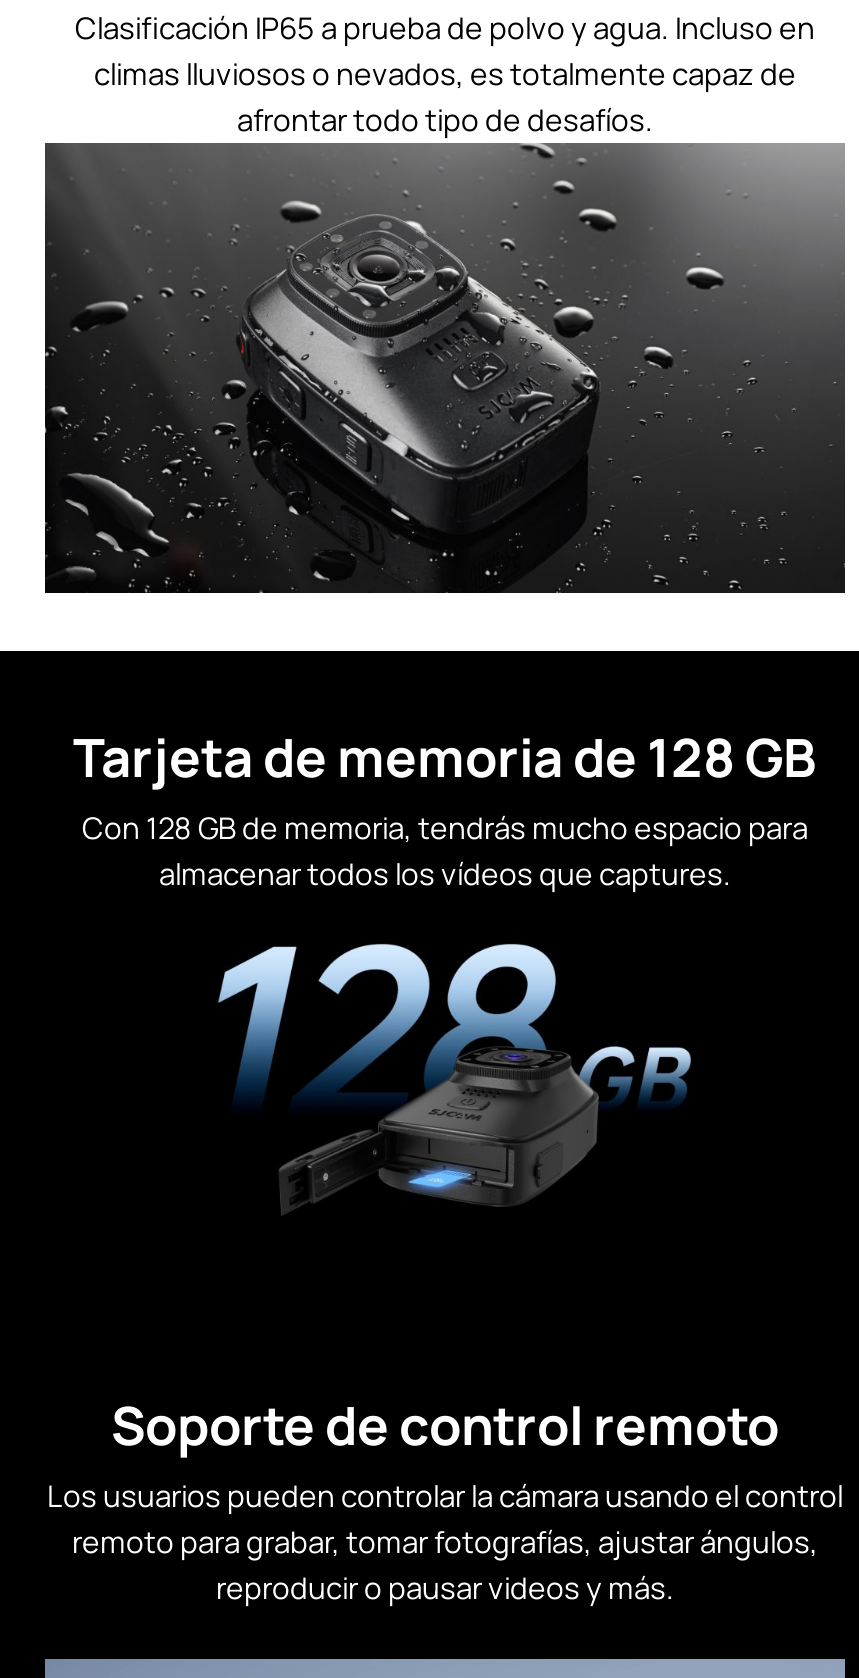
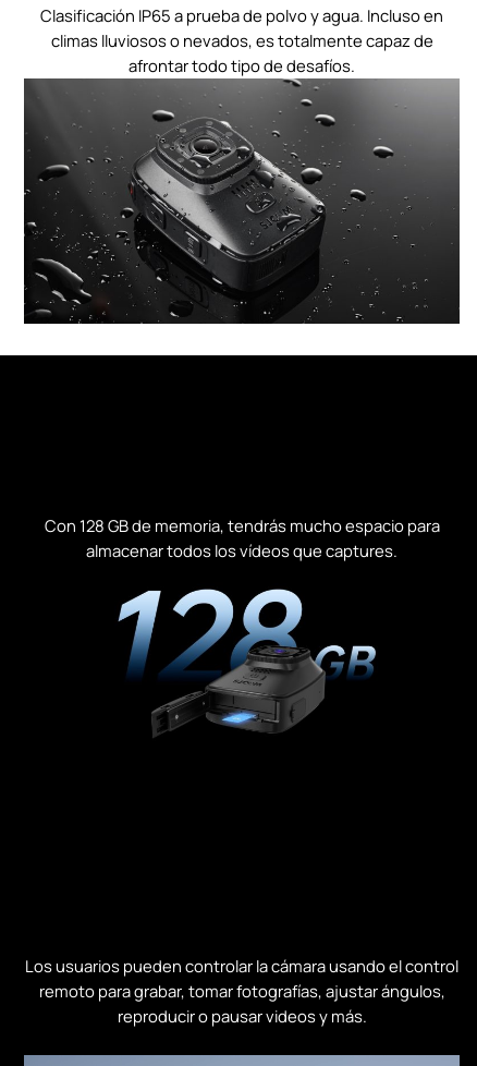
[73,721,817,793] Tarjeta de memoria de 128 GB -> none
[111,1390,779,1462] Soporte de control remoto -> none

